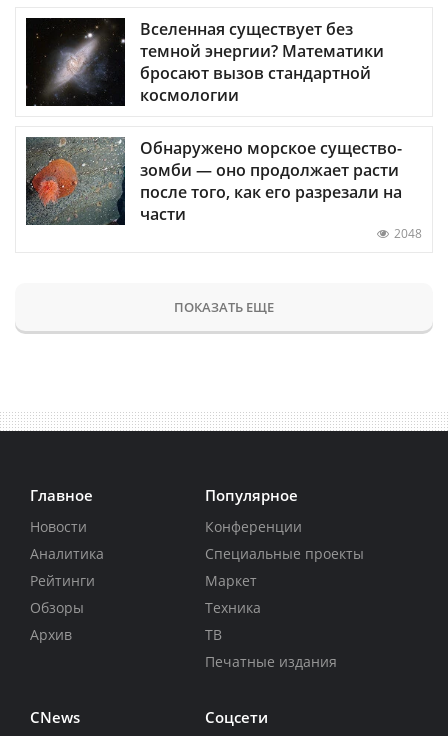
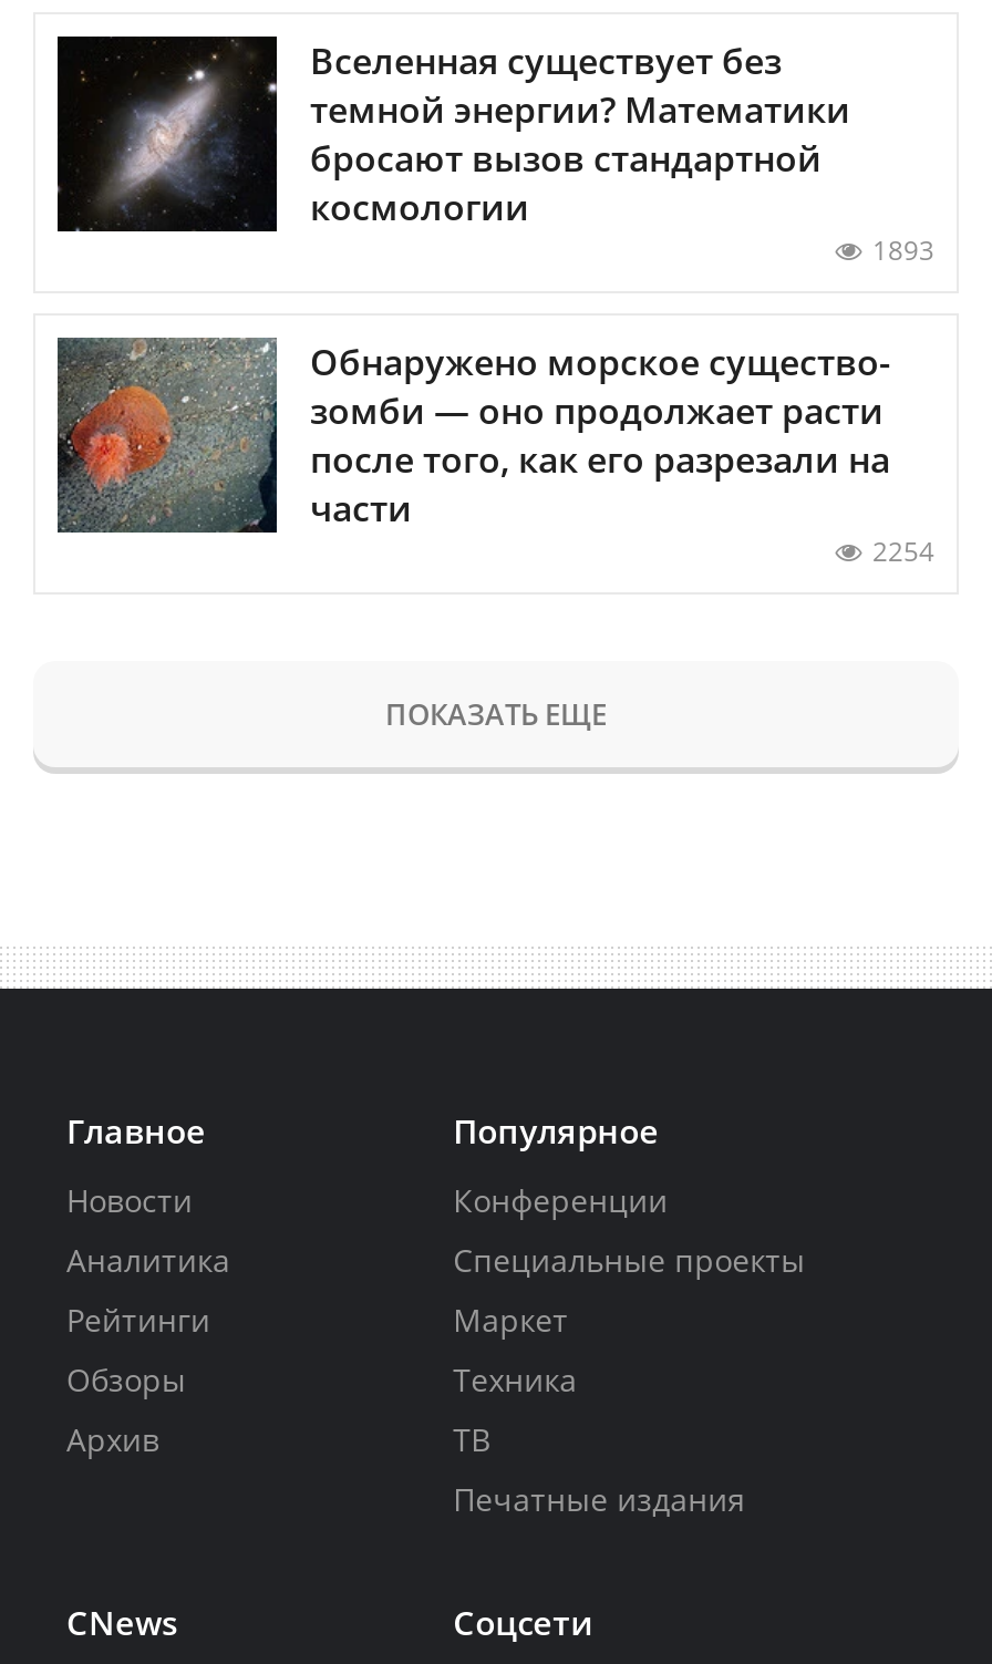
none -> [872,231,934,269] 1893
[394,225,422,242] 2048 -> [872,533,934,570] 2254

